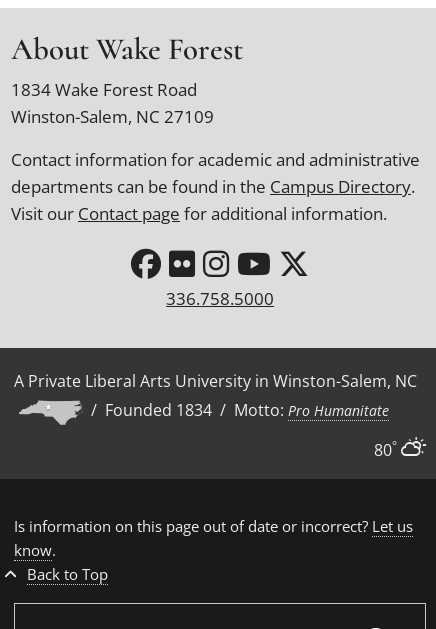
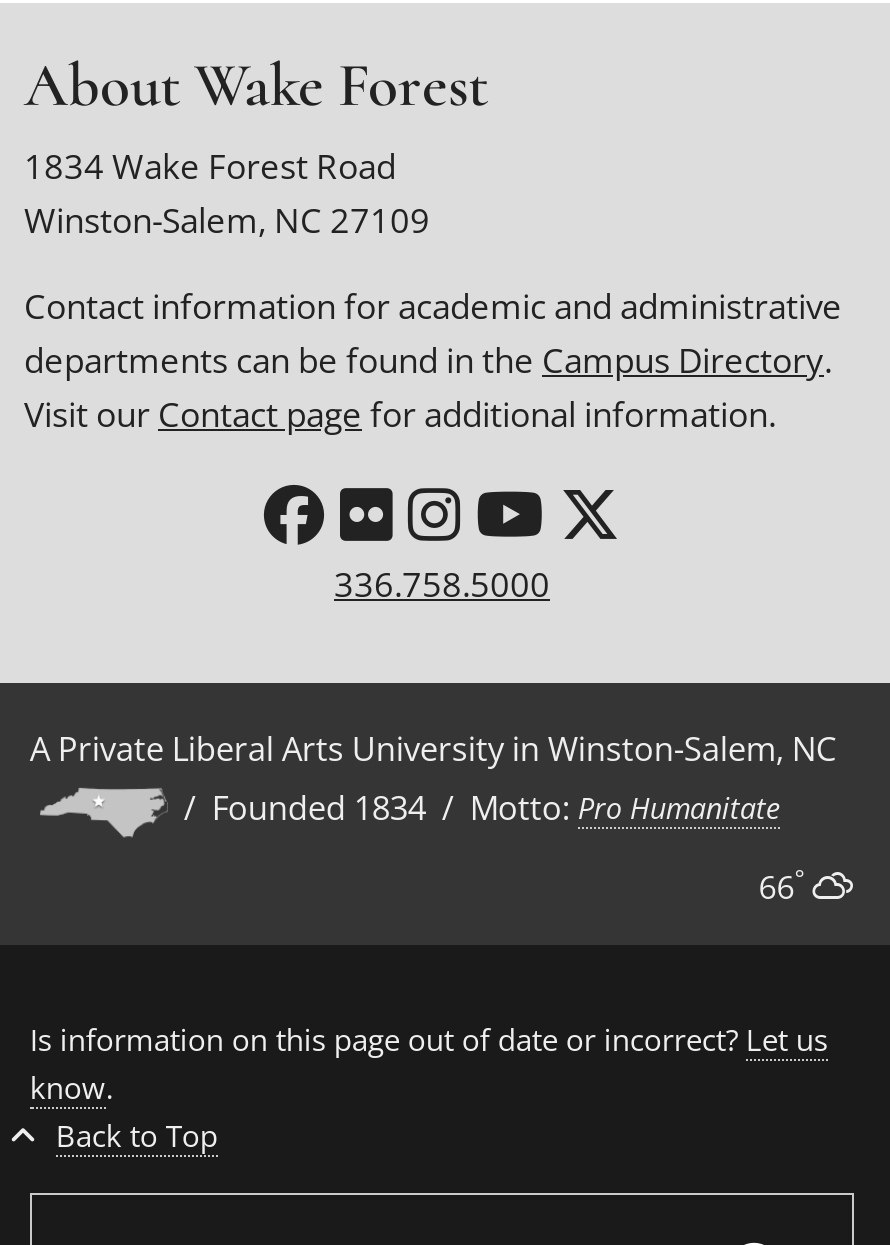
[374,437,397,461] 80° -> [758,860,804,908] 66°

